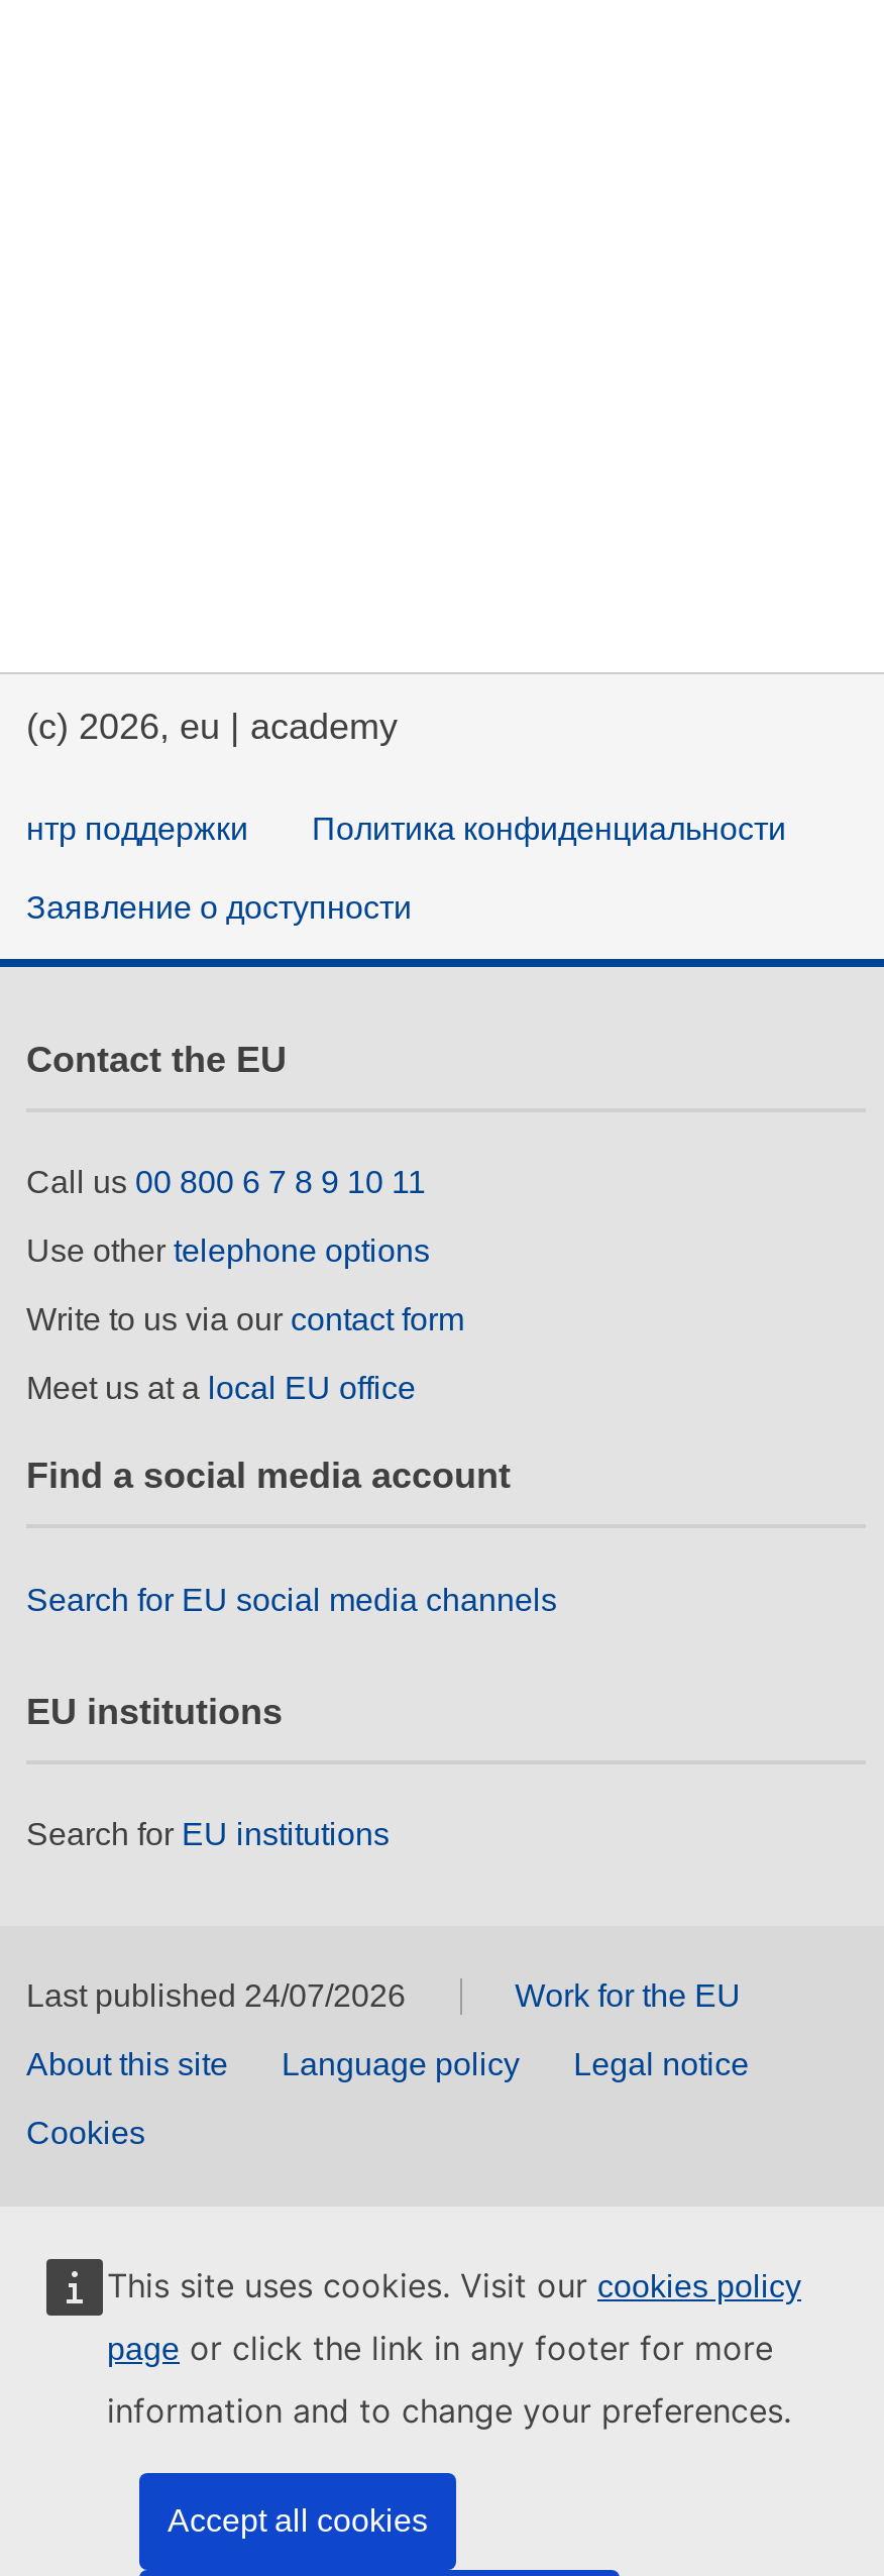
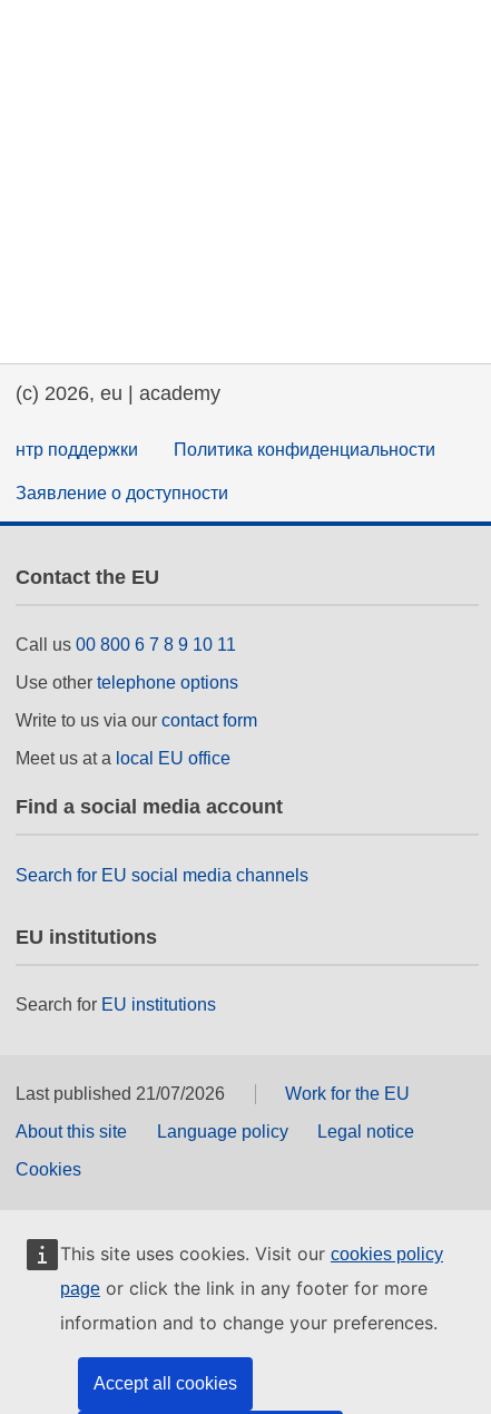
[26,1979,406,2014] Last published 24/07/2026 -> [16,1085,225,1104] Last published 21/07/2026

